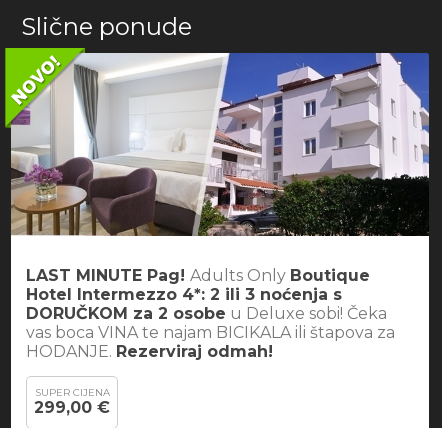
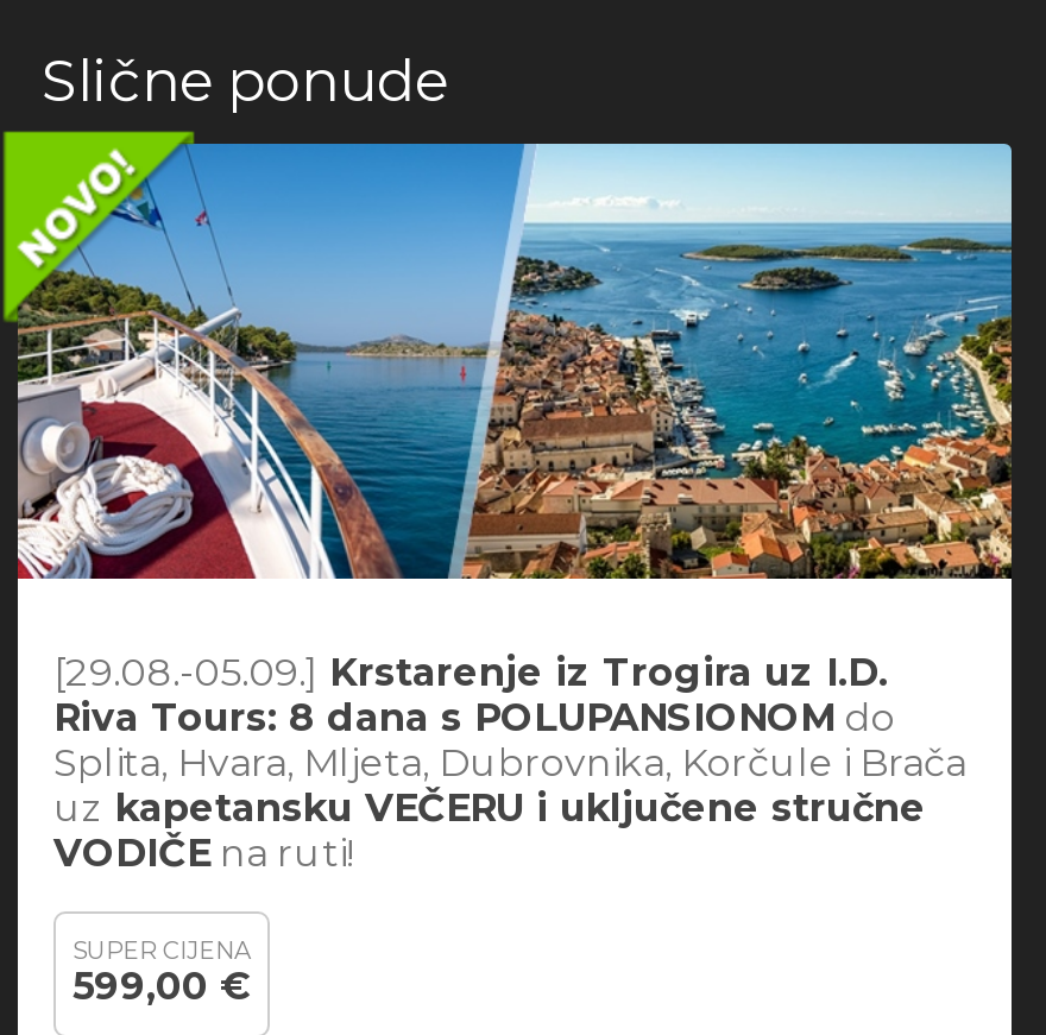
[10,52,430,361] [image] | LAST MINUTE Pag! Adults Only Boutique | Hotel Intermezzo 4*: 2 ili 3 noćenja s | DORUČKOM za 2 osobe u Deluxe sobi! Čeka | vas boca VINA te najam BICIKALA ili štapova za | HODANJE. Rezerviraj odmah! -> [15,141,1014,876] [image] | [29.08.-05.09.] Krstarenje iz Trogira uz I.D. | Riva Tours: 8 dana s POLUPANSIONOM do | Splita, Hvara, Mljeta, Dubrovnika, Korčule i Brača | uz kapetansku VEČERU i uključene stručne | VODIČE na ruti!
[34,398,110,417] 299,00 € -> [73,963,251,1009] 599,00 €

